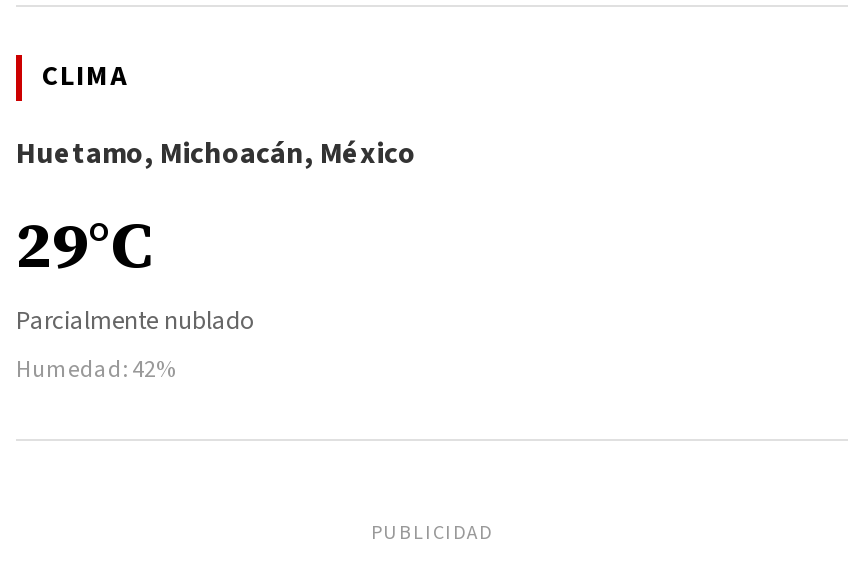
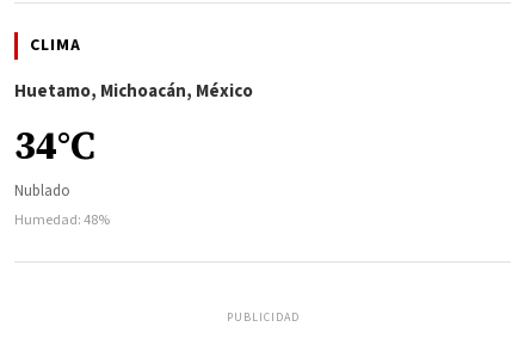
[16,201,256,387] 29°C | Parcialmente nublado | Humedad: 42% -> [14,119,110,230] 34°C | Nublado | Humedad: 48%

